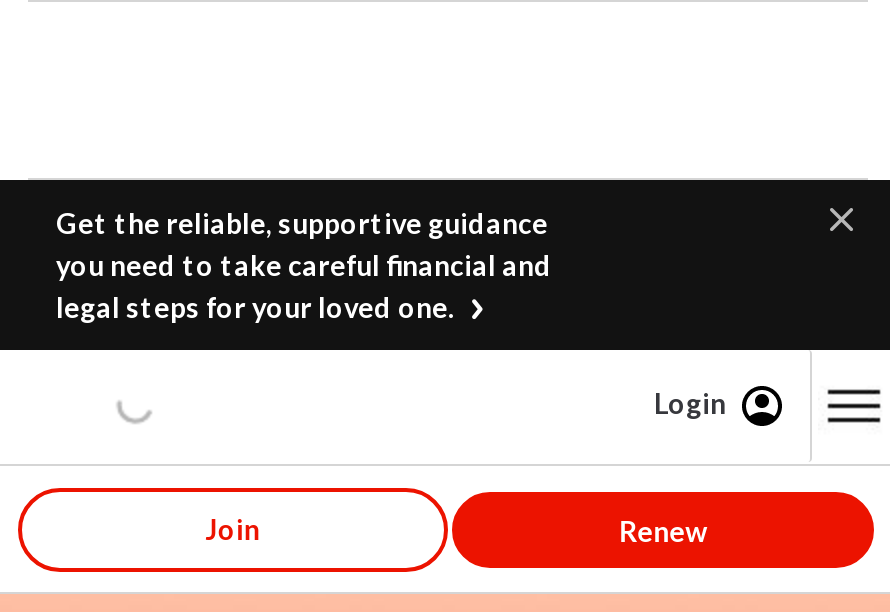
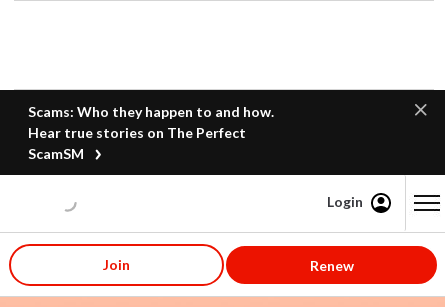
[56,206,552,324] Get the reliable, supportive guidance | you need to take careful financial and | legal steps for your loved one. -> [28,103,274,162] Scams: Who they happen to and how. | Hear true stories on The Perfect | ScamSM

